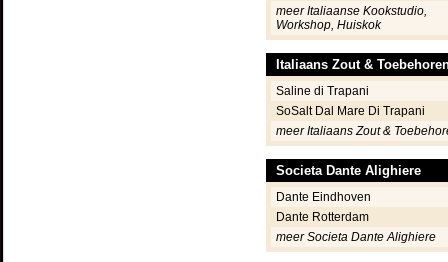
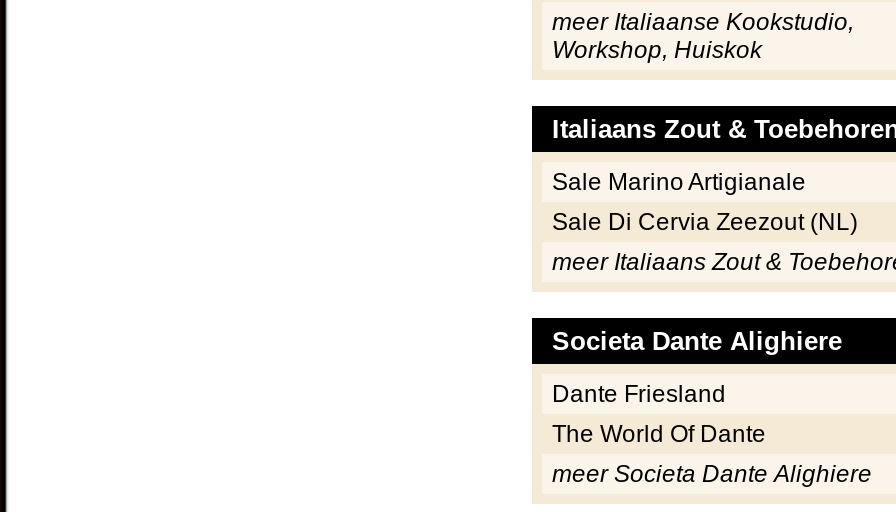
[276,84,425,118] Saline di Trapani | SoSalt Dal Mare Di Trapani -> [552,168,858,236] Sale Marino Artigianale | Sale Di Cervia Zeezout (NL)
[276,190,371,224] Dante Eindhoven | Dante Rotterdam -> [552,380,766,448] Dante Friesland | The World Of Dante

